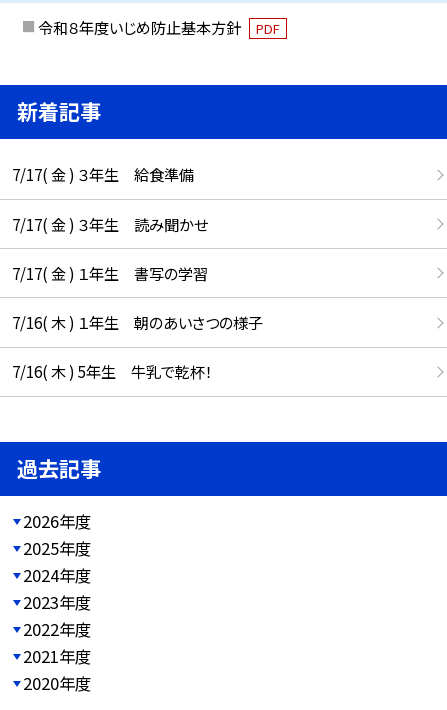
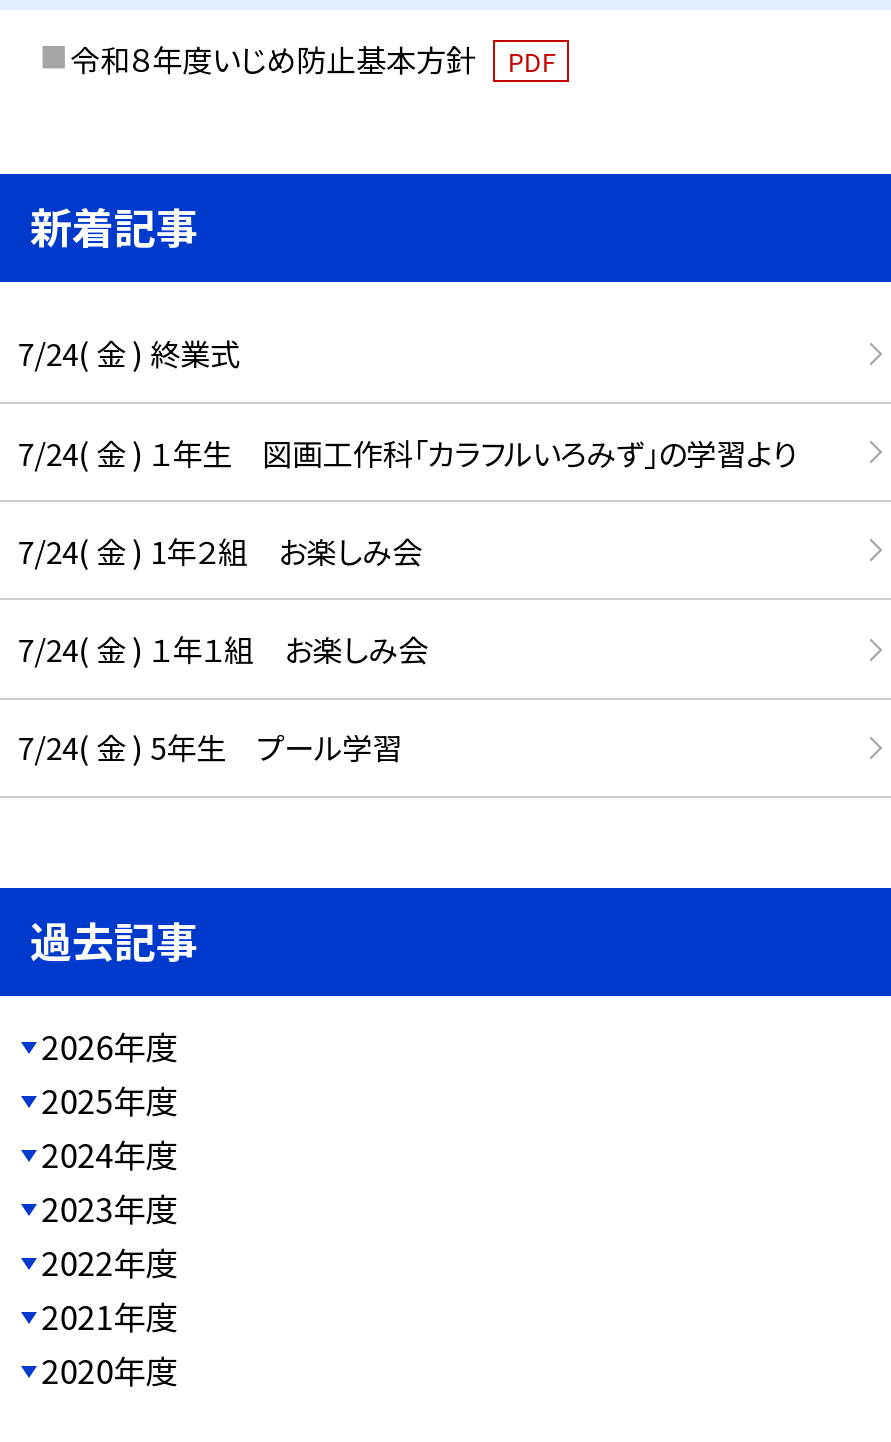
[12,163,194,185] 7/17( 金 ) ３年生 給食準備 -> [18,331,240,375] 7/24( 金 ) 終業式
[12,213,208,235] 7/17( 金 ) ３年生 読み聞かせ -> [18,429,796,473] 7/24( 金 ) １年生 図画工作科「カラフルいろみず」の学習より
[12,262,208,284] 7/17( 金 ) １年生 書写の学習 -> [18,528,422,572] 7/24( 金 ) 1年２組 お楽しみ会
[12,311,263,333] 7/16( 木 ) １年生 朝のあいさつの様子 -> [18,626,428,670] 7/24( 金 ) １年１組 お楽しみ会
[12,360,212,382] 7/16( 木 ) 5年生 牛乳で乾杯！ -> [18,725,402,769] 7/24( 金 ) 5年生 プール学習

